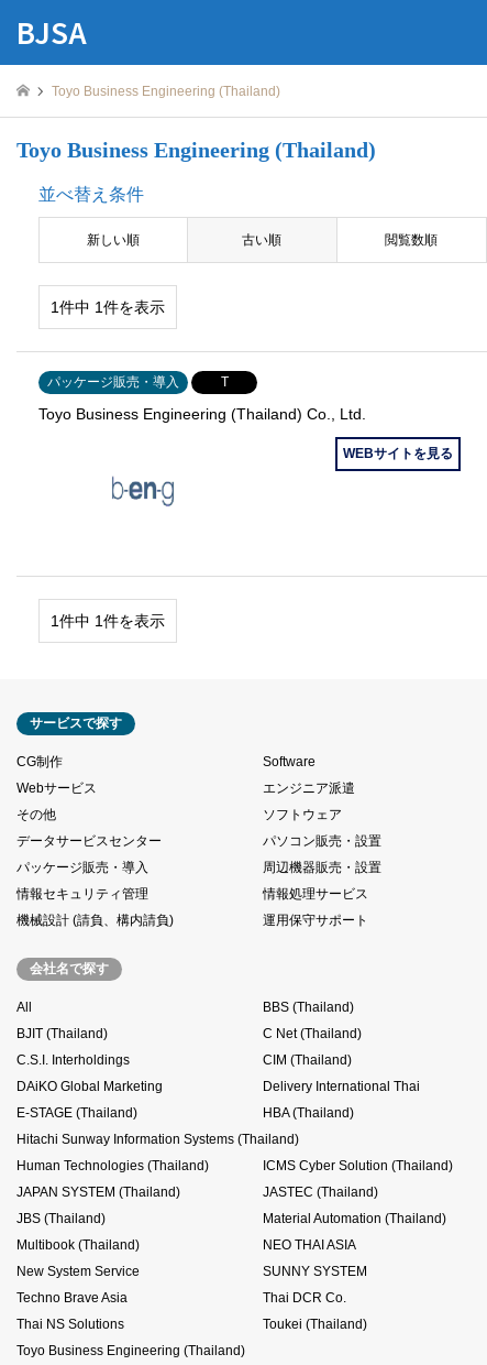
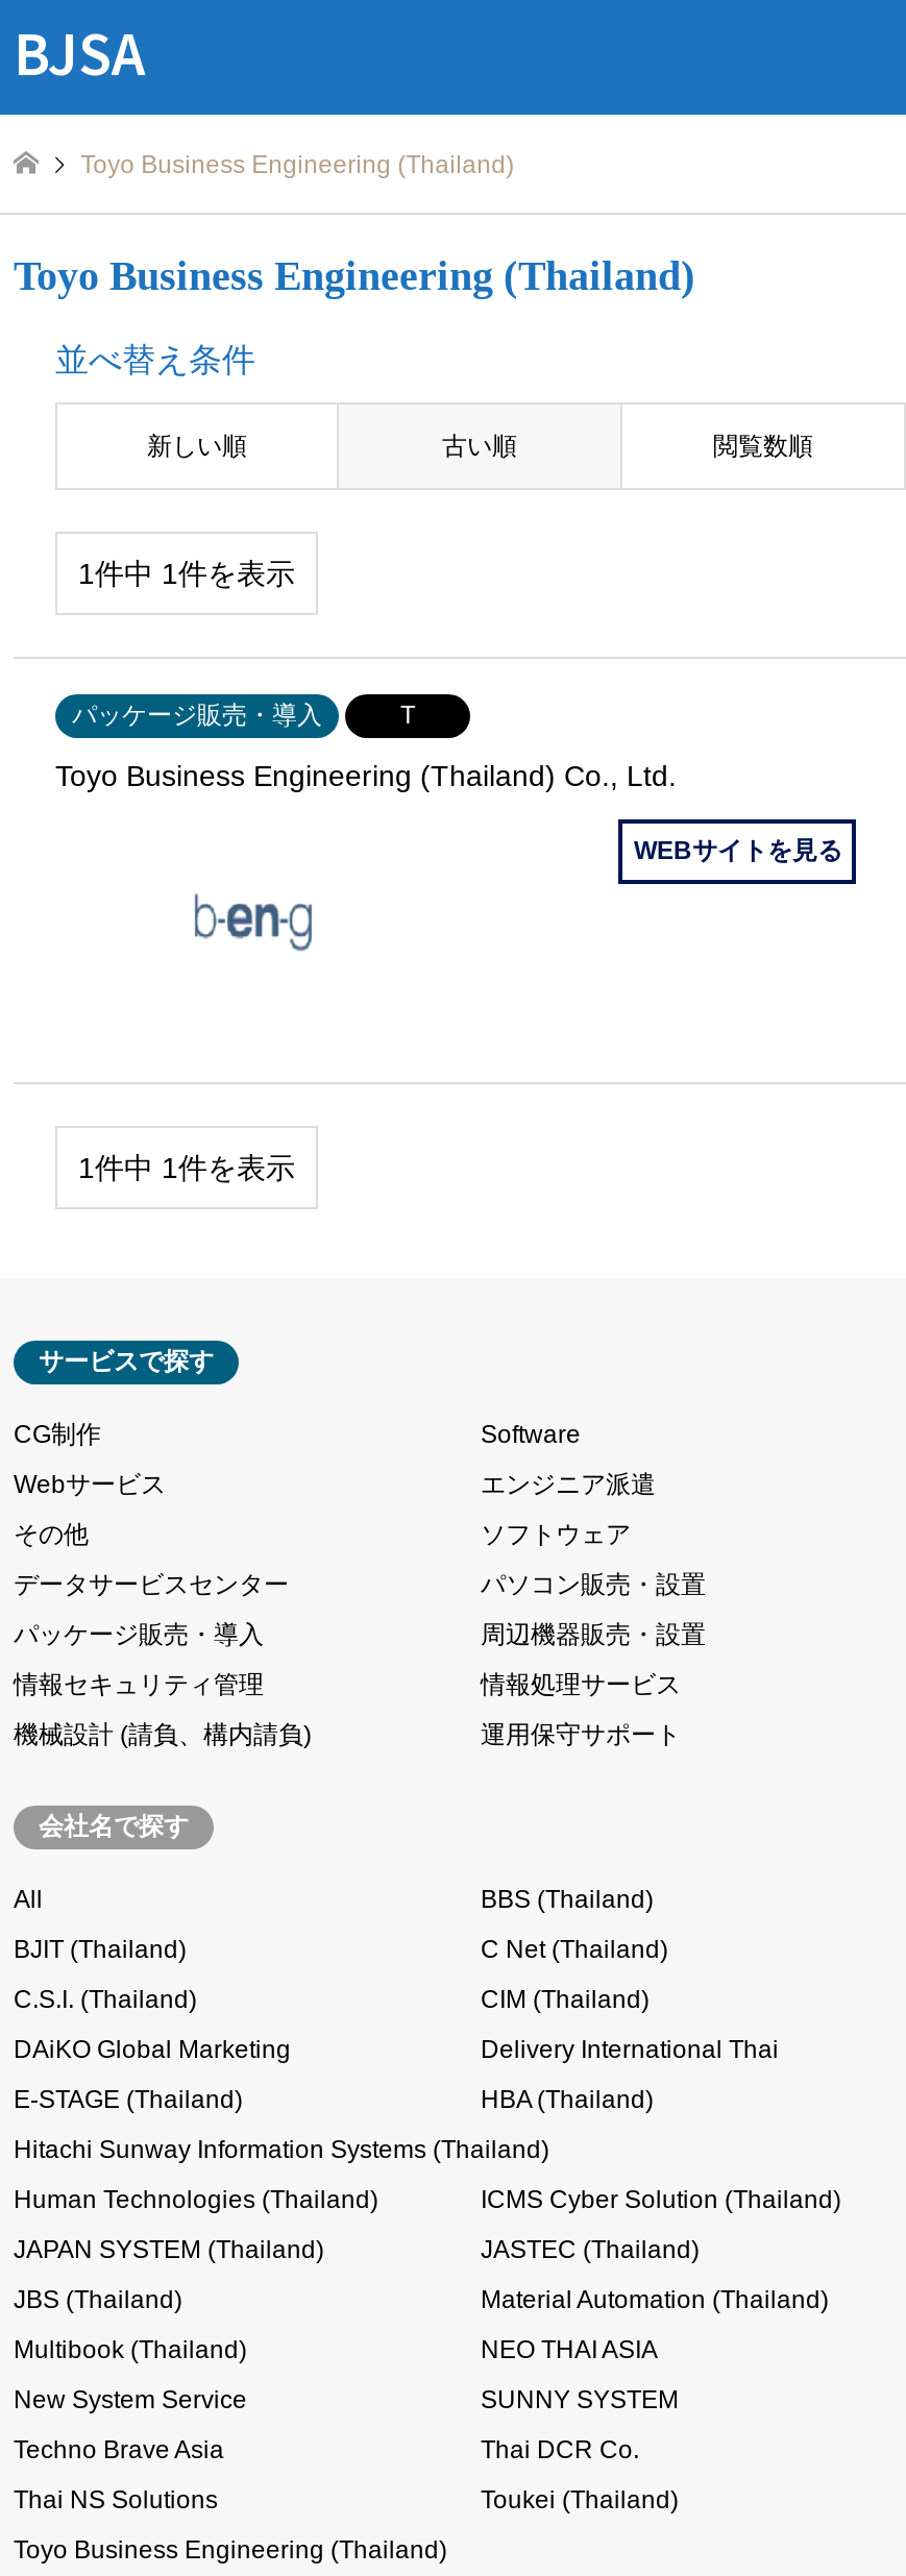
[16,1052,130,1067] C.S.I. Interholdings -> [14,1984,197,2013] C.S.I. (Thailand)

